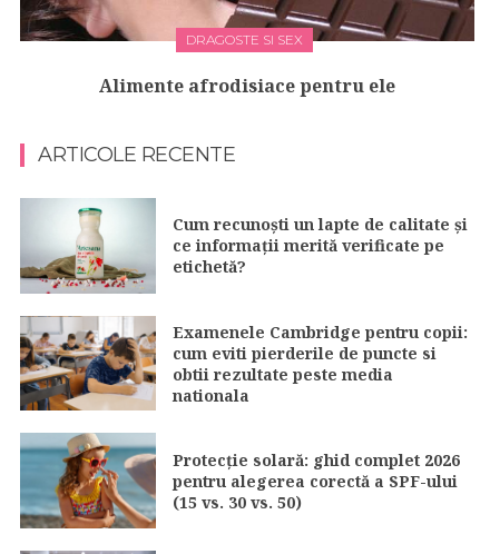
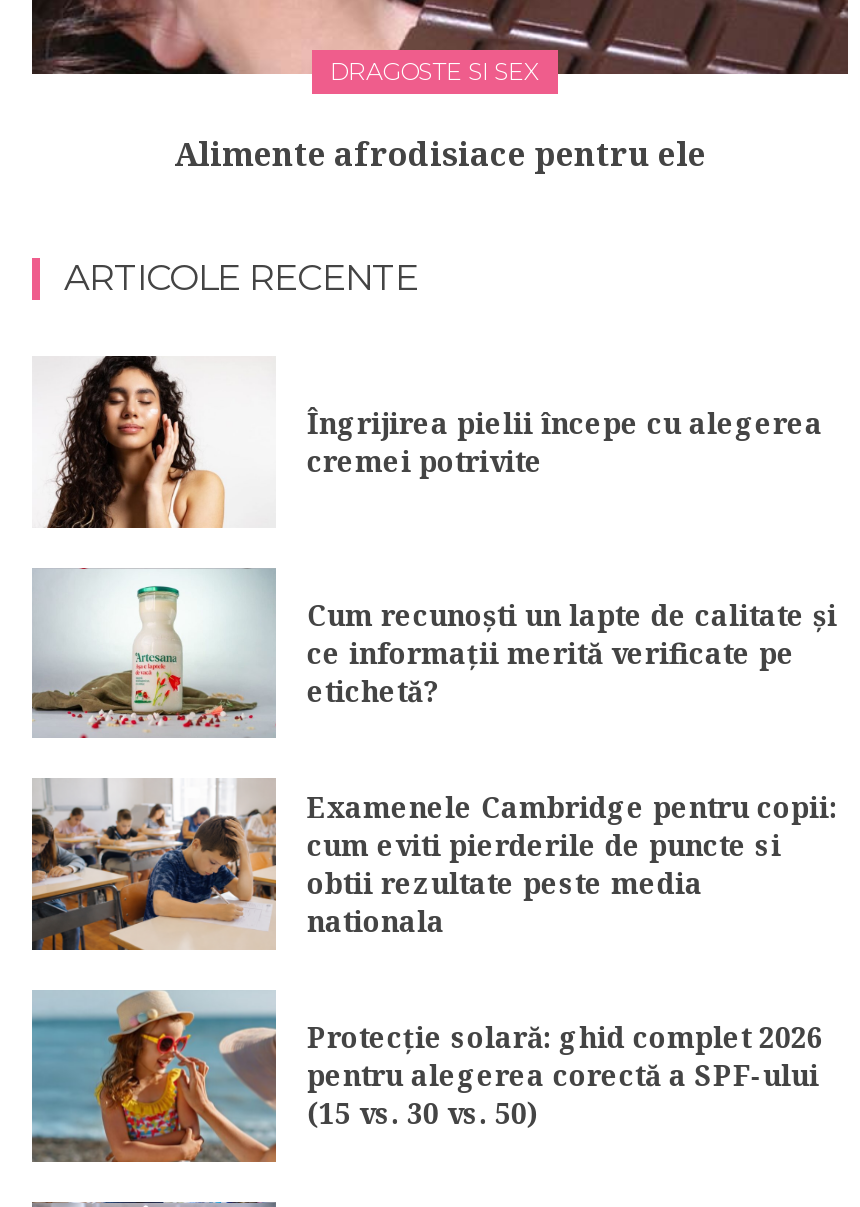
none -> [32,354,226,530] [image]
none -> [307,404,823,480] Îngrijirea pielii începe cu alegerea | cremei potrivite

